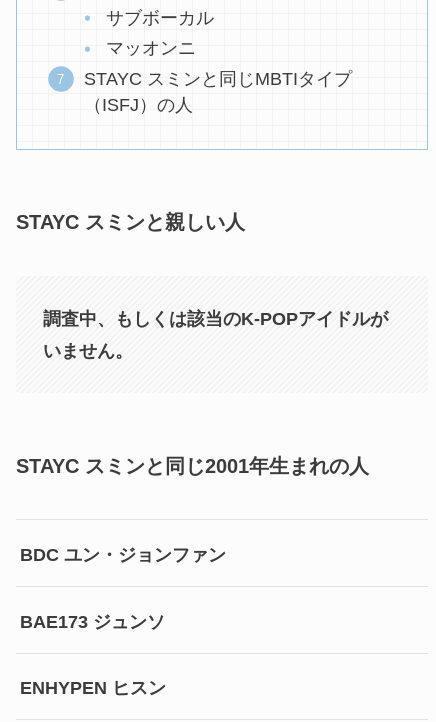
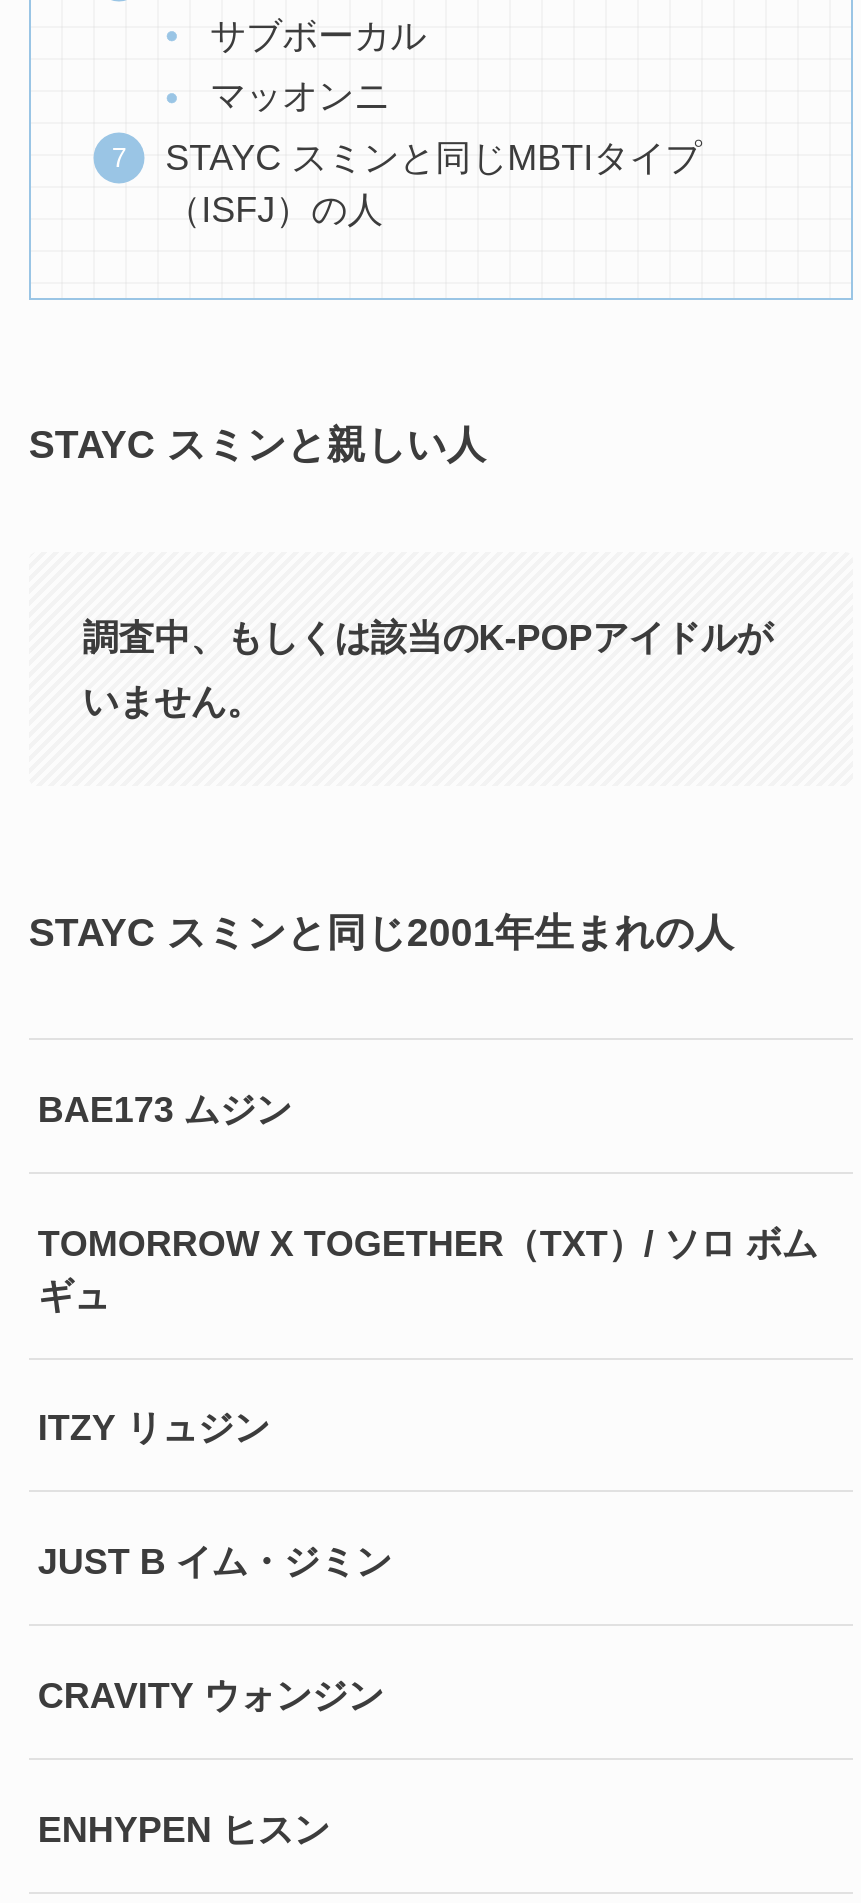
[20,545,226,632] BDC ユン・ジョンファン | BAE173 ジュンソ -> [38,1090,818,1716] BAE173 ムジン | TOMORROW X TOGETHER（TXT）/ ソロ ボム | ギュ | ITZY リュジン | JUST B イム・ジミン | CRAVITY ウォンジン

